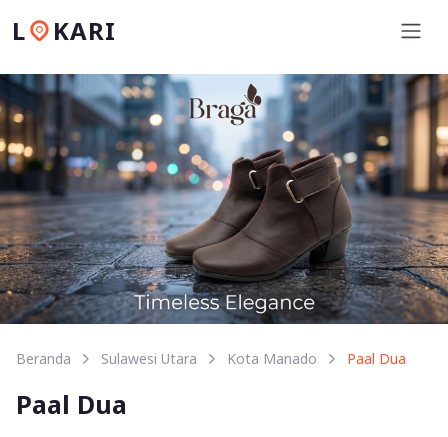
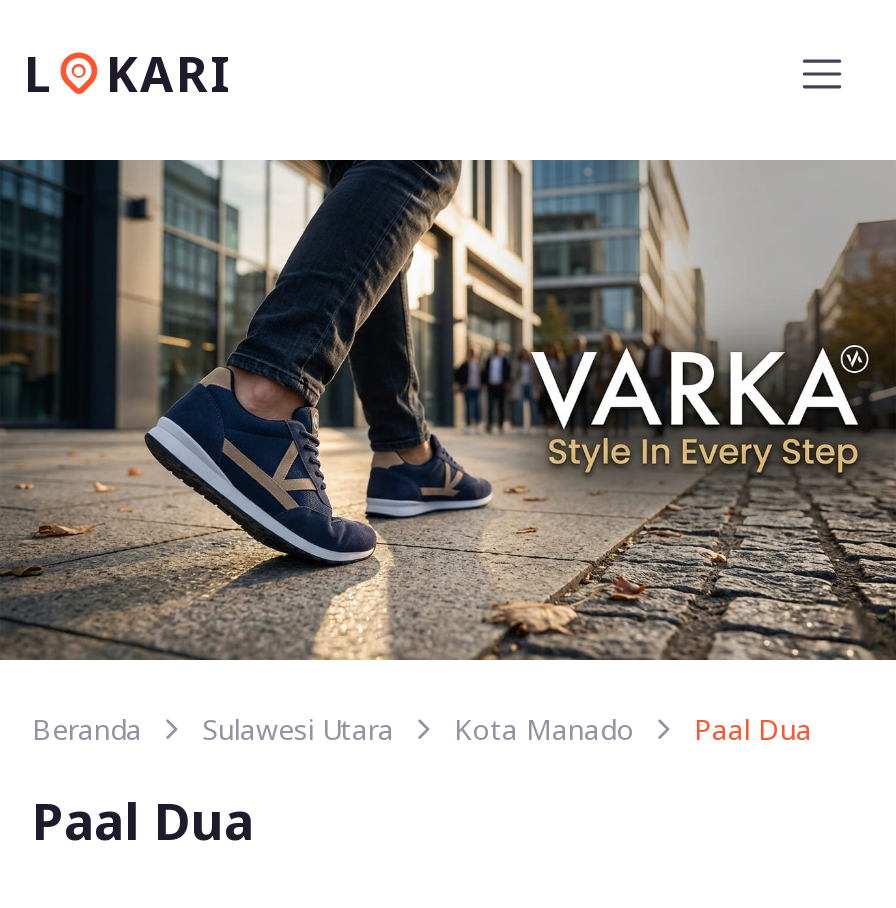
[3,73,445,325] [image] -> [6,158,890,662] [image]

